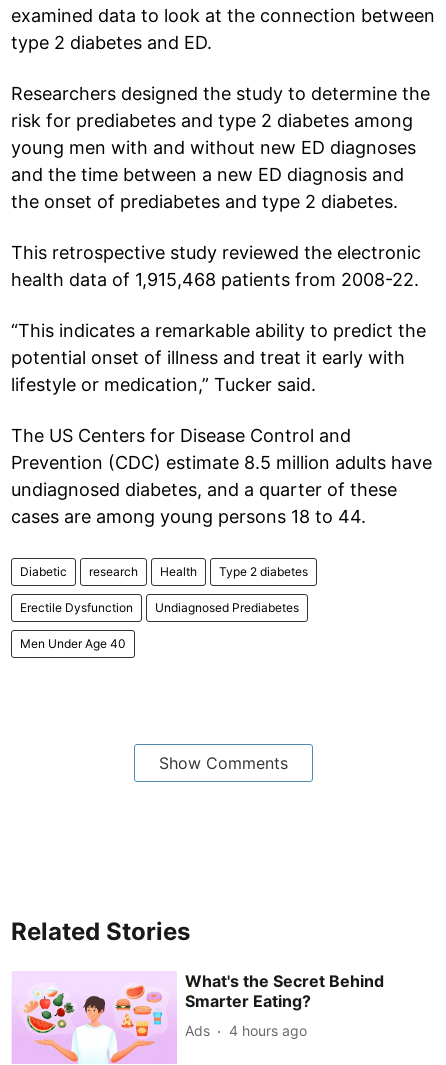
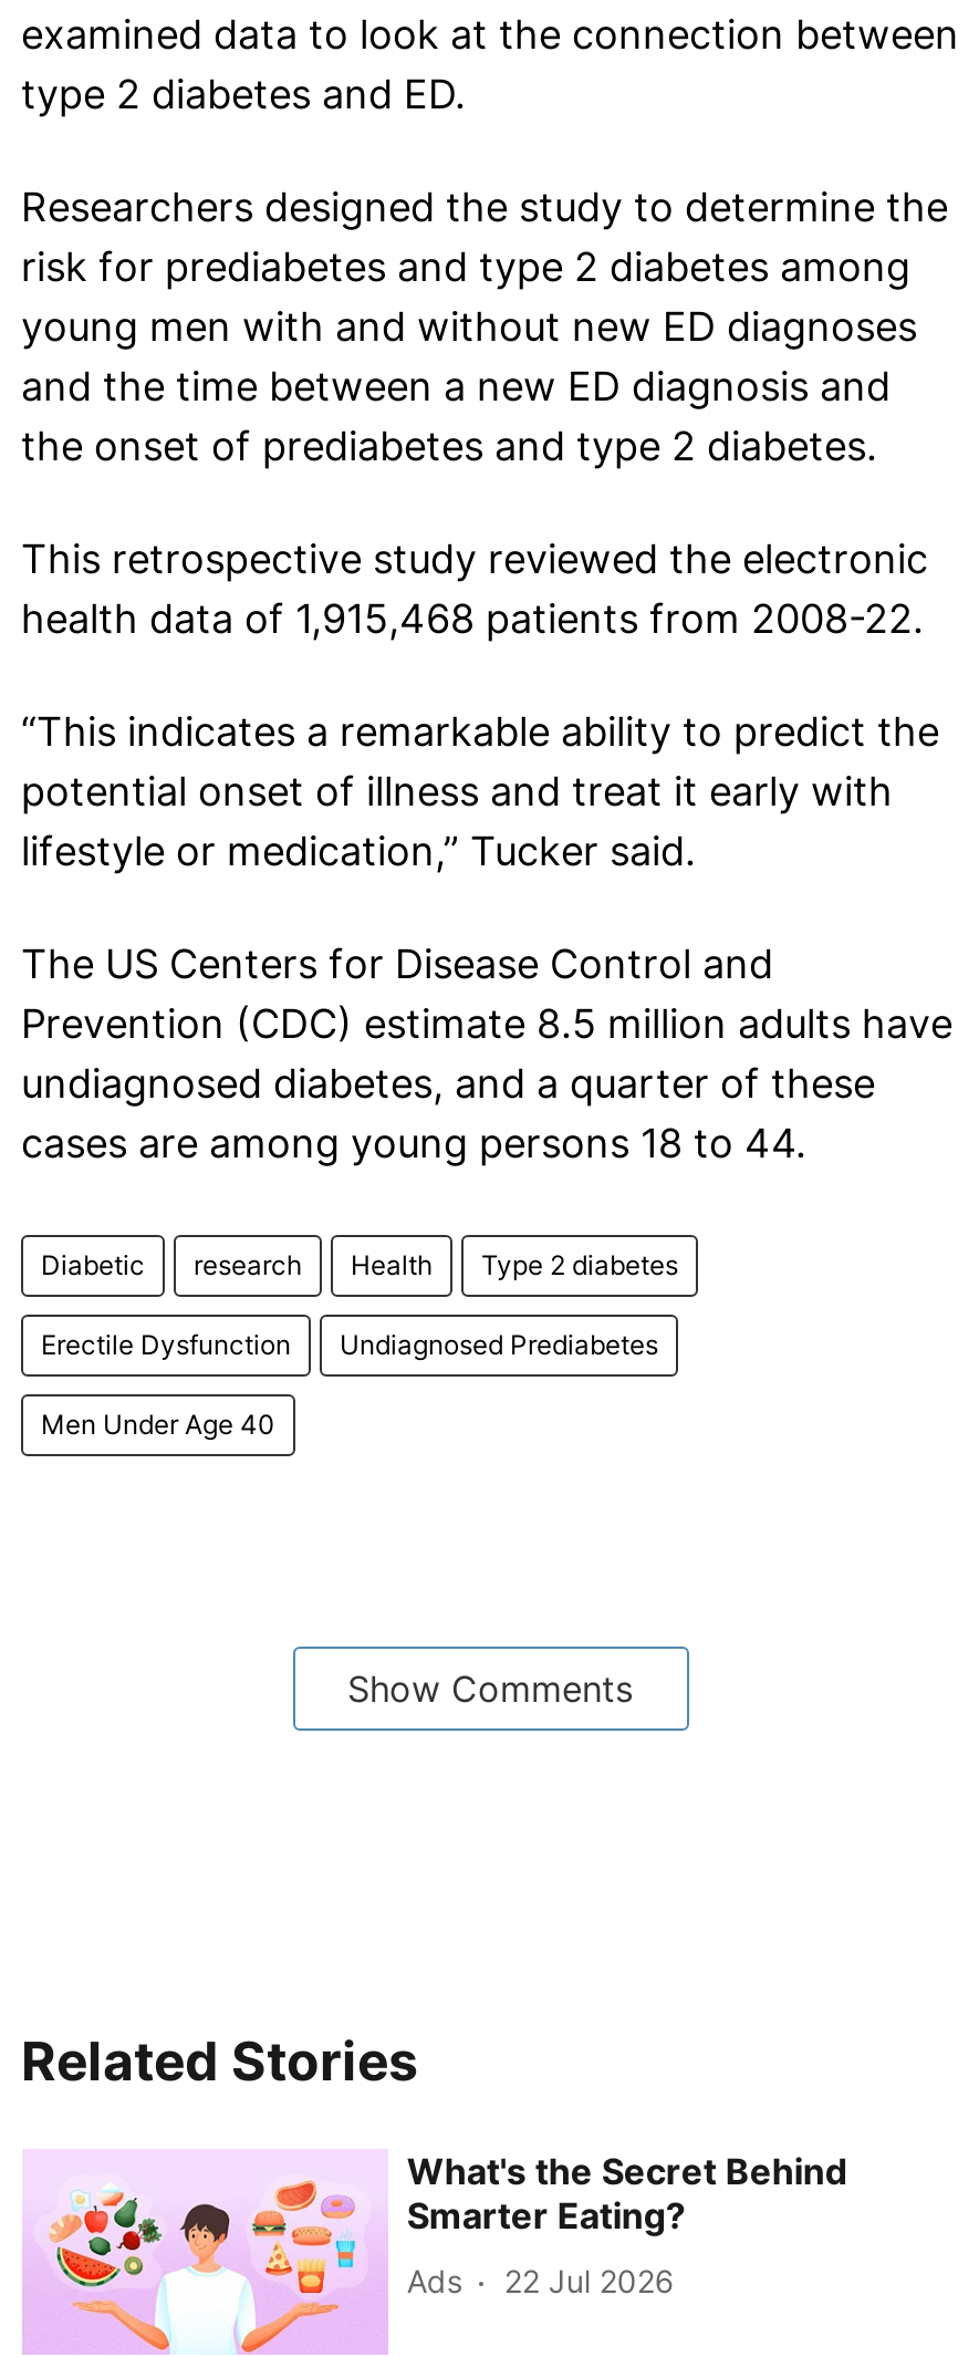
[185,1022,307,1039] Ads 4 hours ago -> [407,2262,675,2299] Ads 22 Jul 2026

